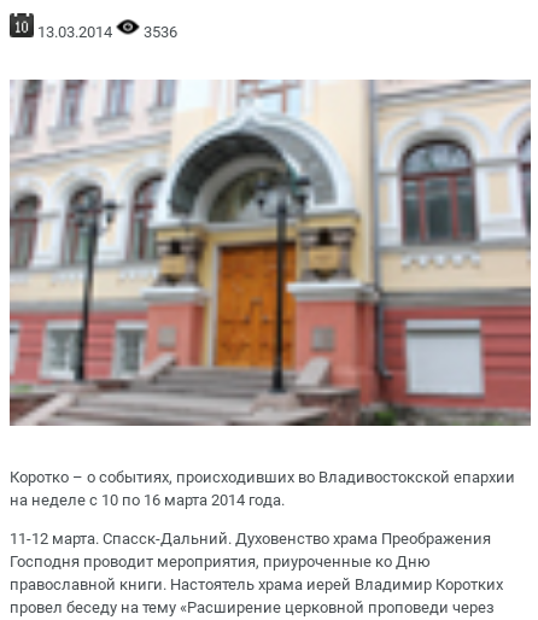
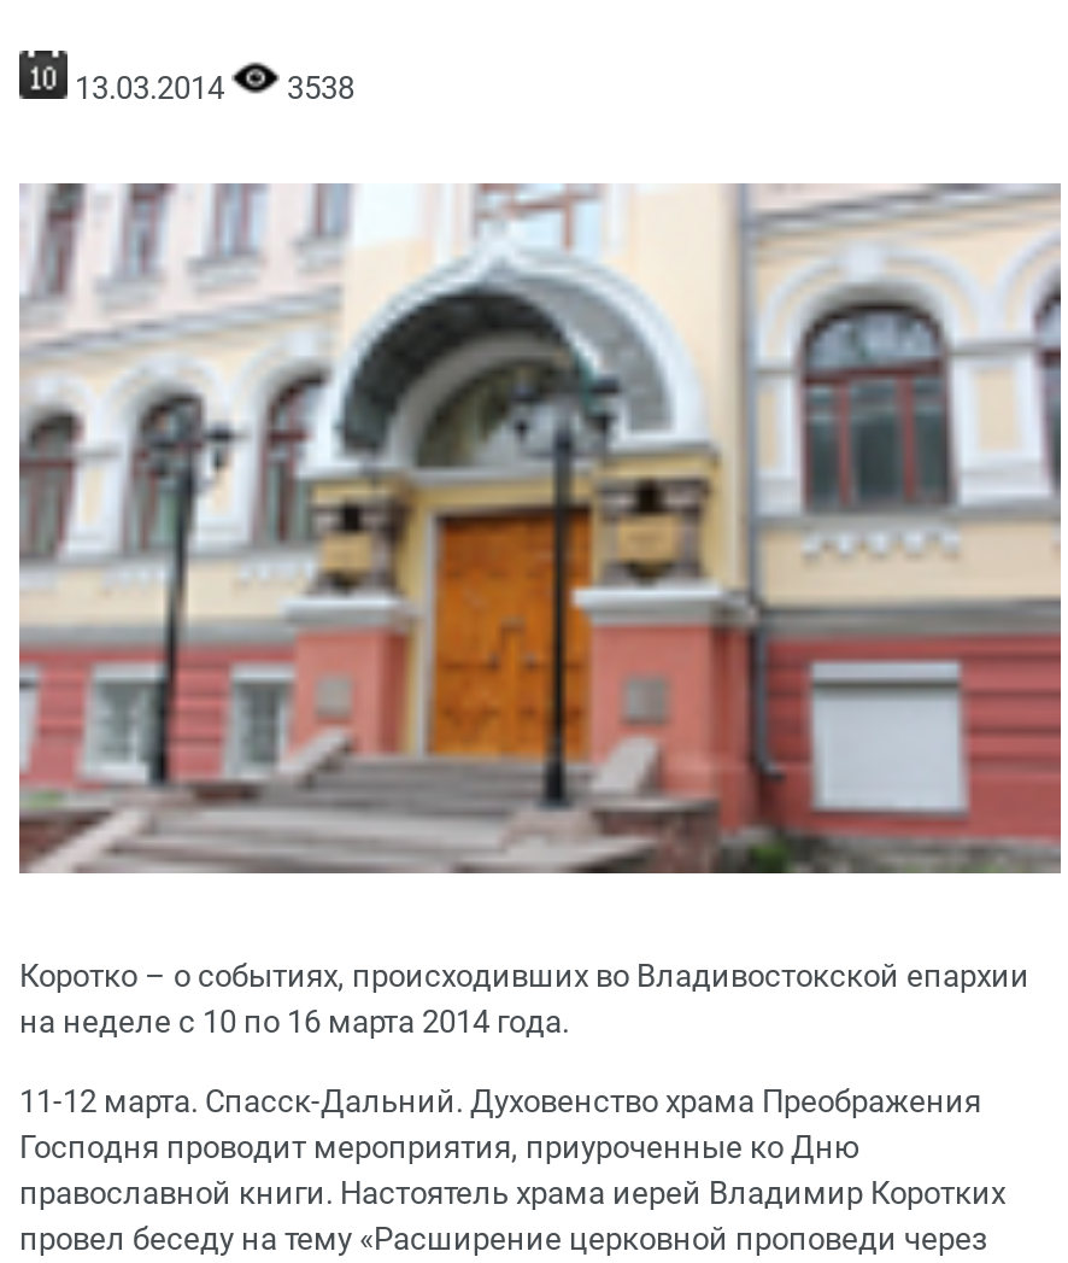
[34,23,177,41] 13.03.2014 3536 -> [68,69,354,105] 13.03.2014 3538

